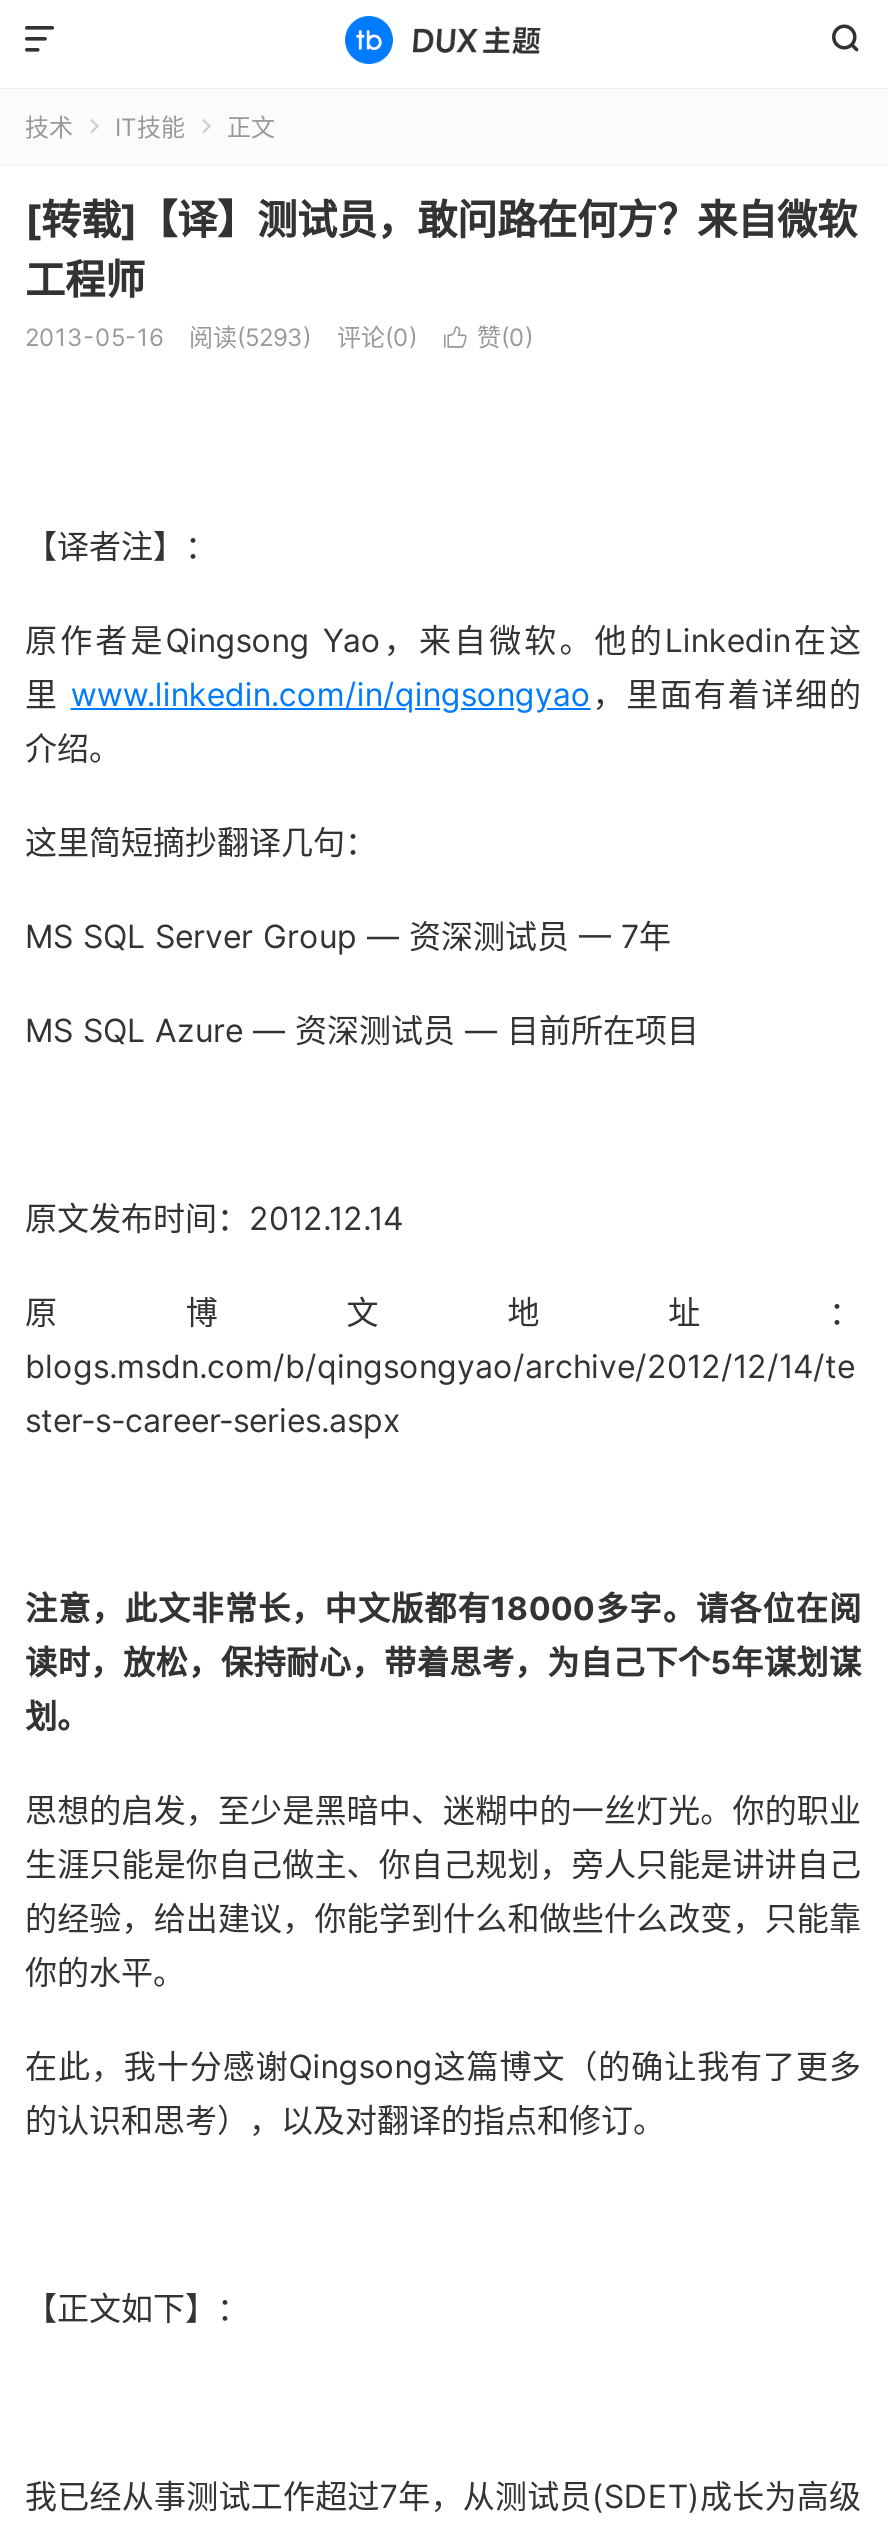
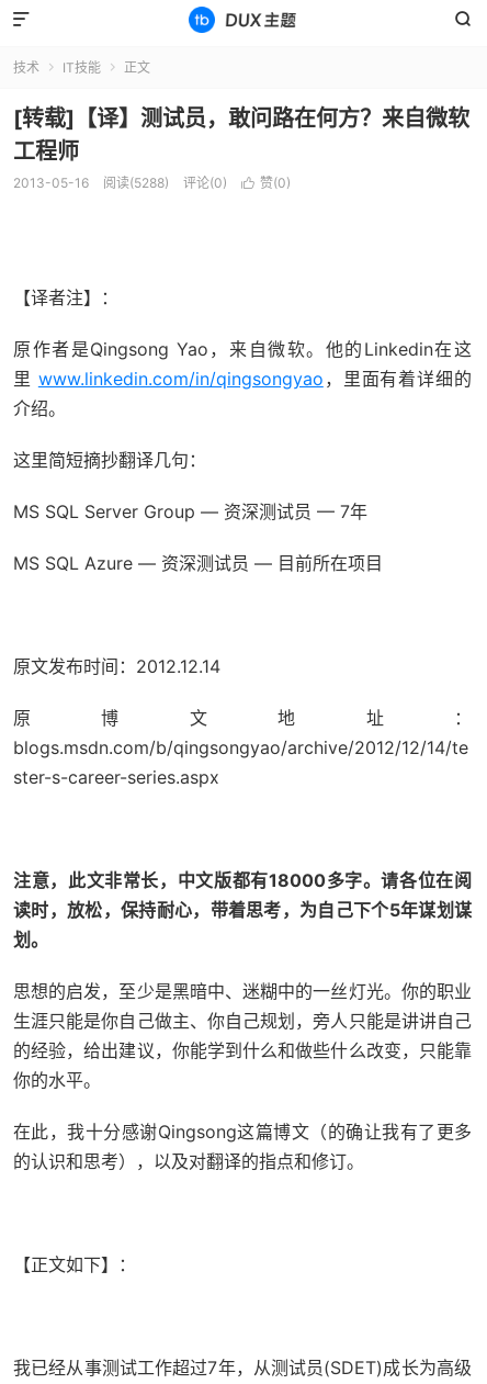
[189,322,311,352] 阅读(5293) -> [103,175,169,191] 阅读(5288)

